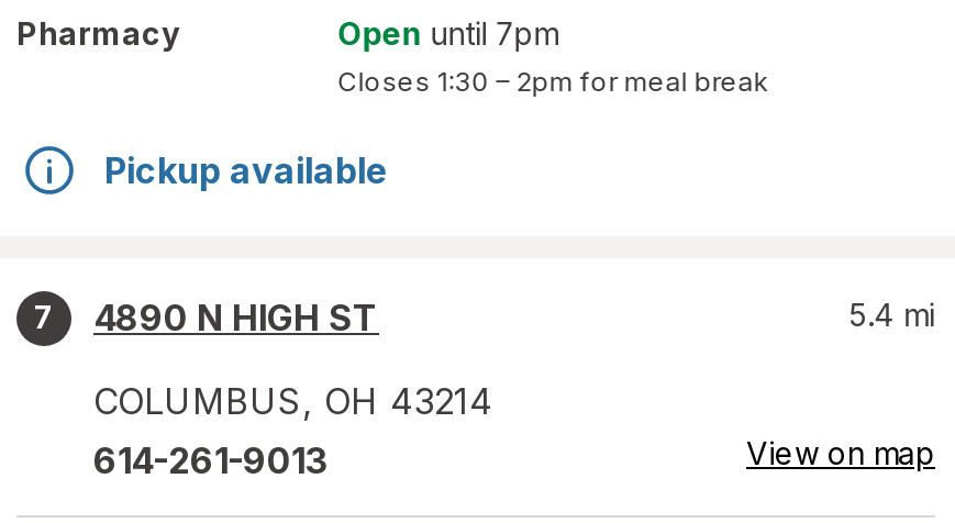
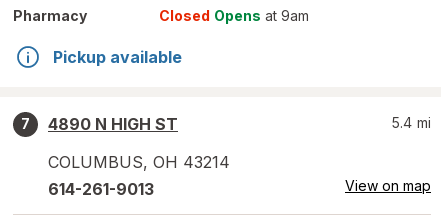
[338,14,769,98] Open until 7pm | Closes 1:30 – 2pm for meal break -> [159,7,309,24] Closed Opens at 9am

